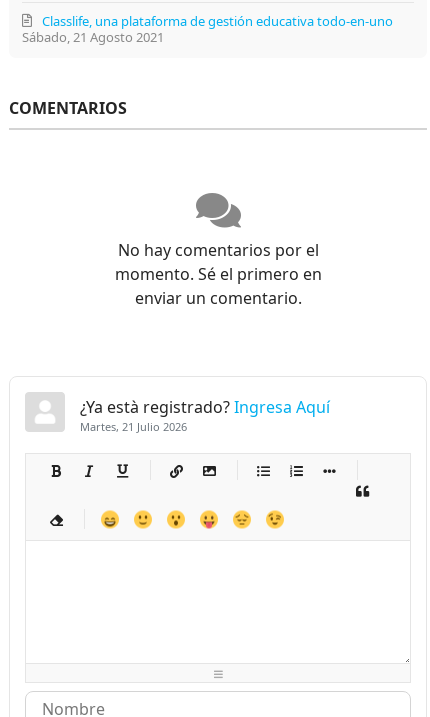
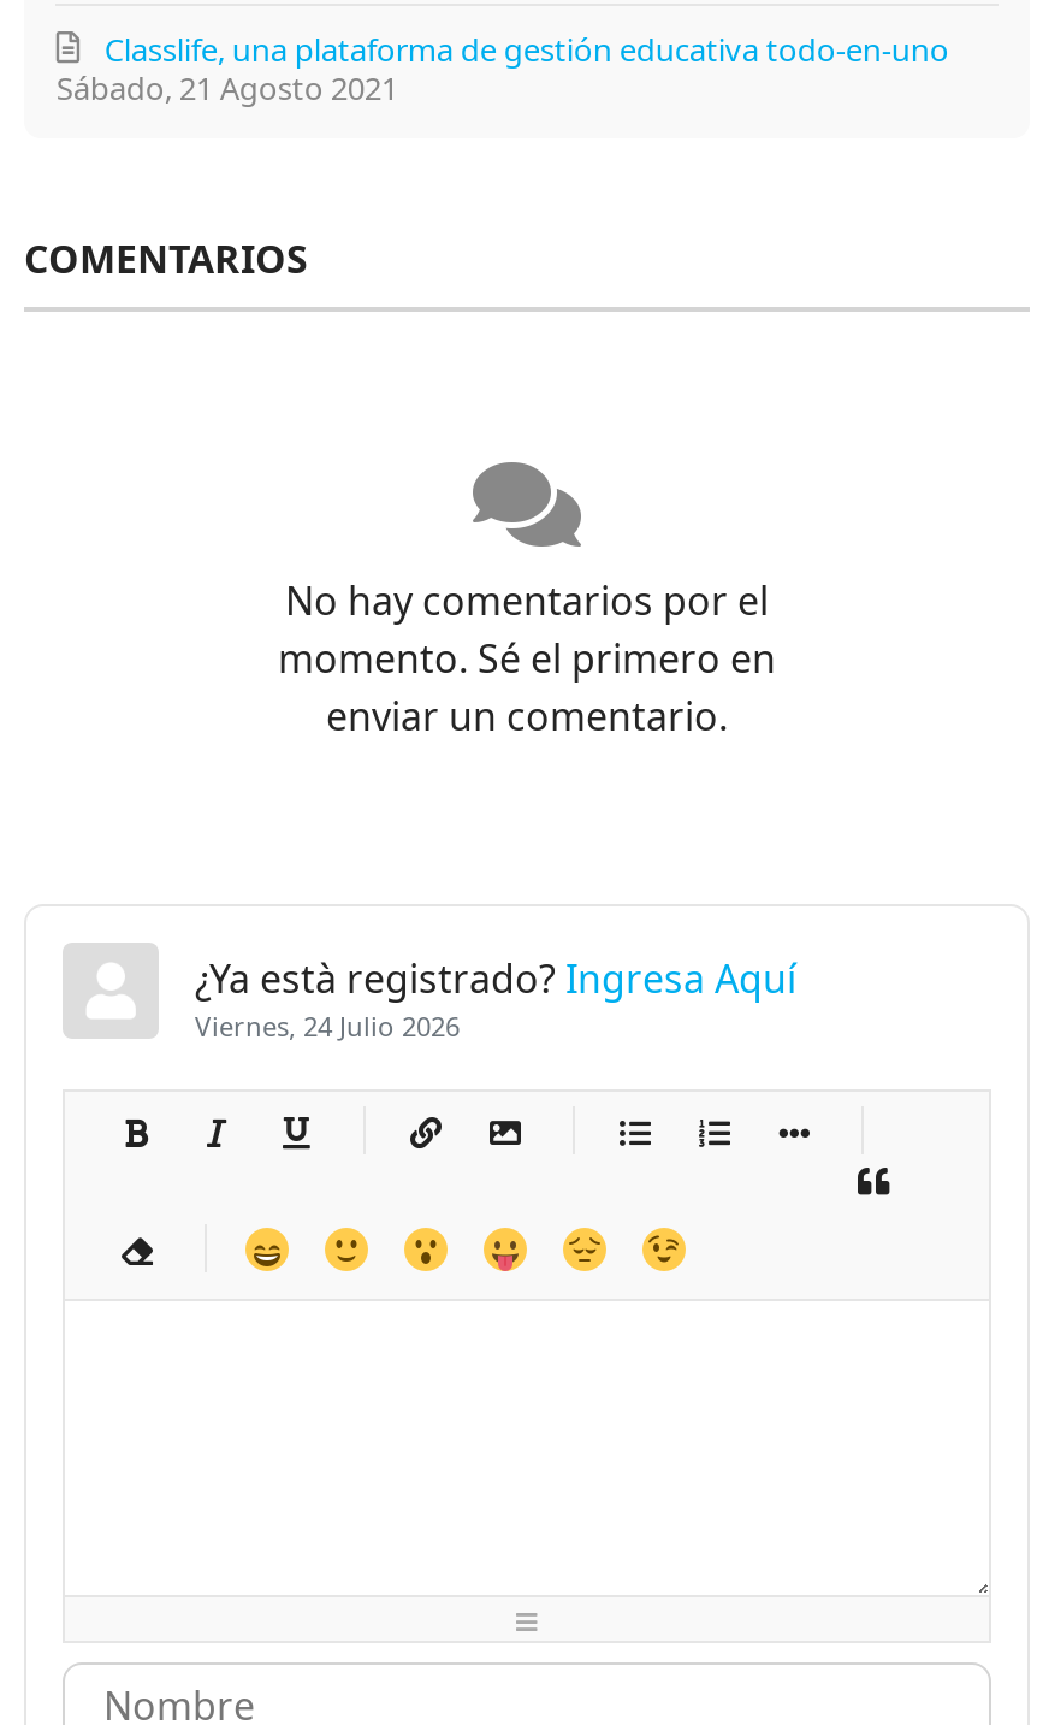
[80,419,187,434] Martes, 21 Julio 2026 -> [195,1008,460,1044] Viernes, 24 Julio 2026

